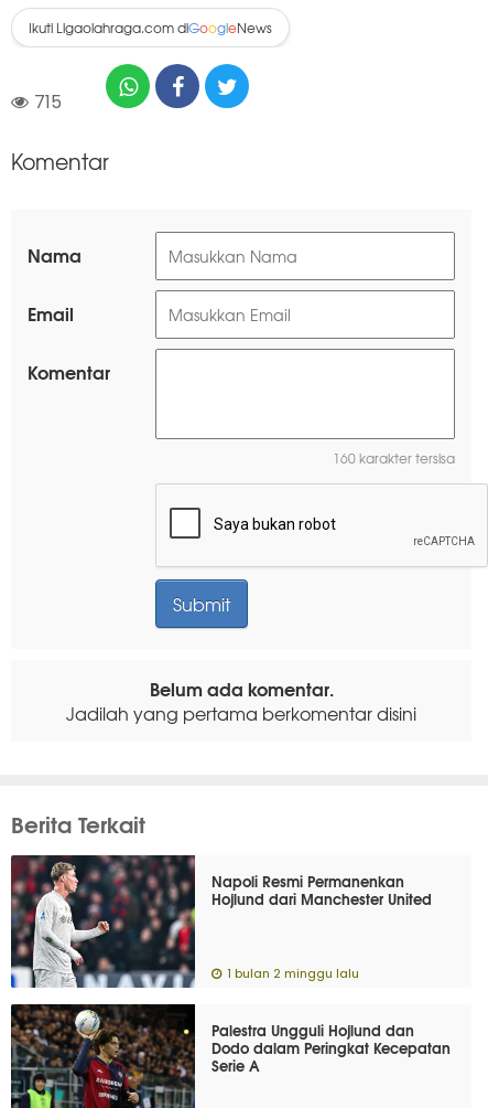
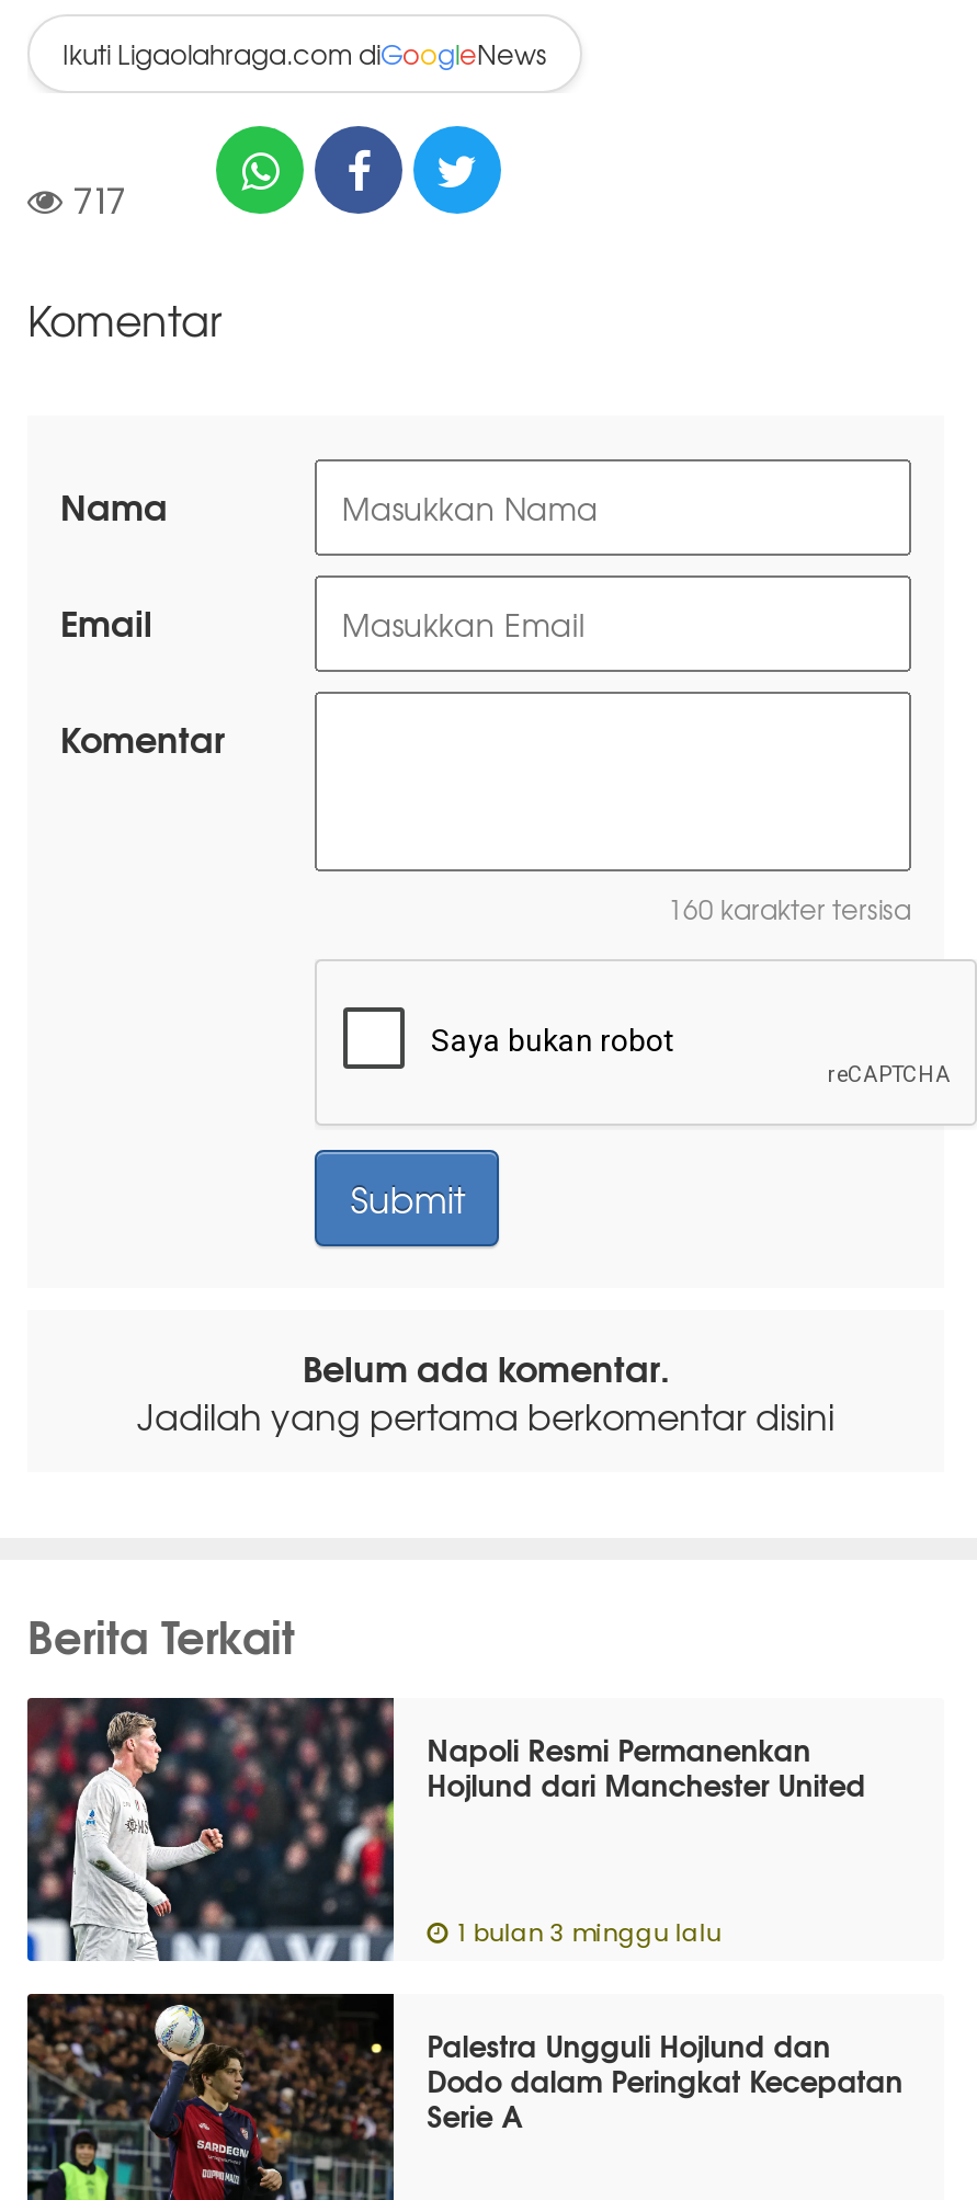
[34,93,62,110] 715 -> [73,183,128,218] 717
[227,968,359,980] 1 bulan 2 minggu lalu -> [458,1922,721,1946] 1 bulan 3 minggu lalu

